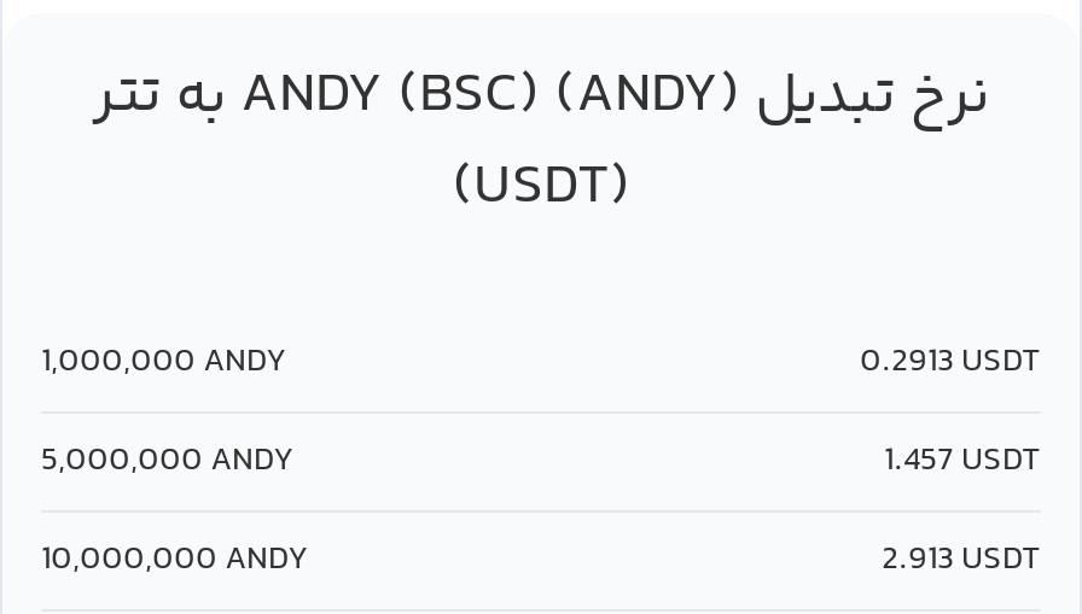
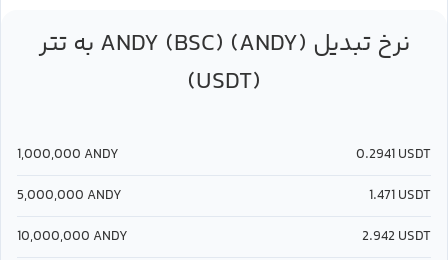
[860,336,1041,389] 0.2913 USDT -> [356,144,431,166] 0.2941 USDT
[884,435,1041,489] 1.457 USDT -> [369,185,431,207] 1.471 USDT
[882,535,1041,588] 2.913 USDT -> [362,226,431,248] 2.942 USDT

